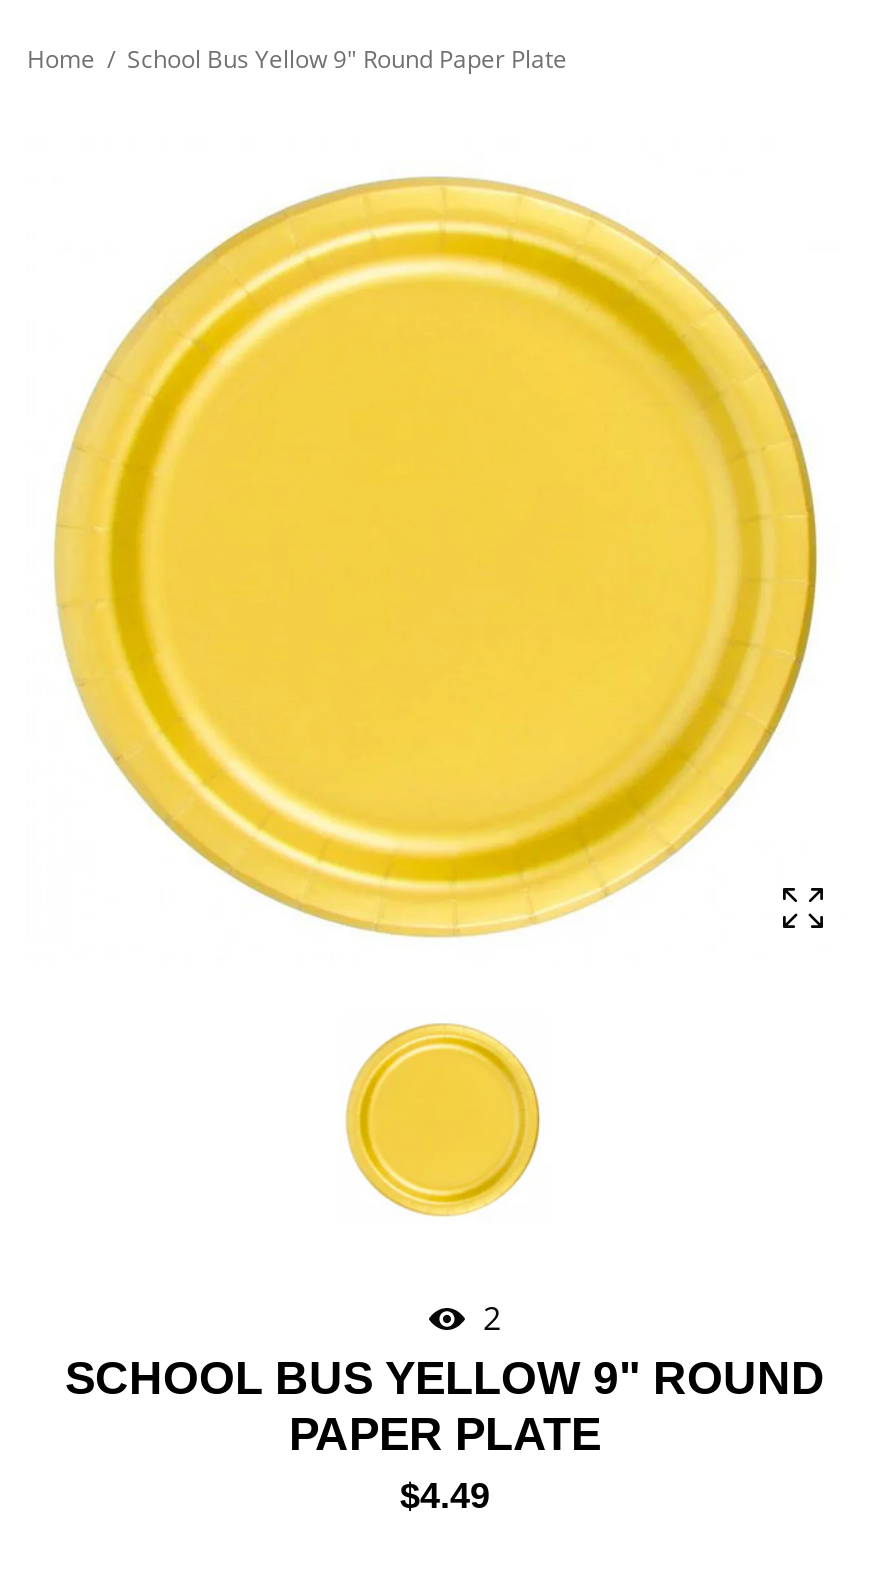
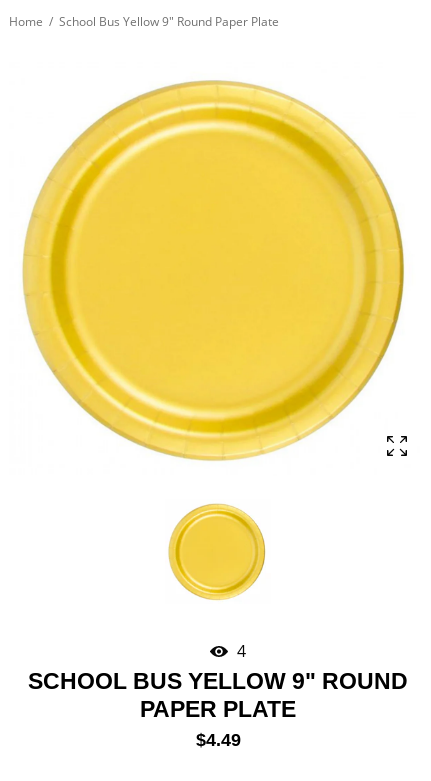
[483,1296,501,1340] 2 -> [237,640,246,662] 4

